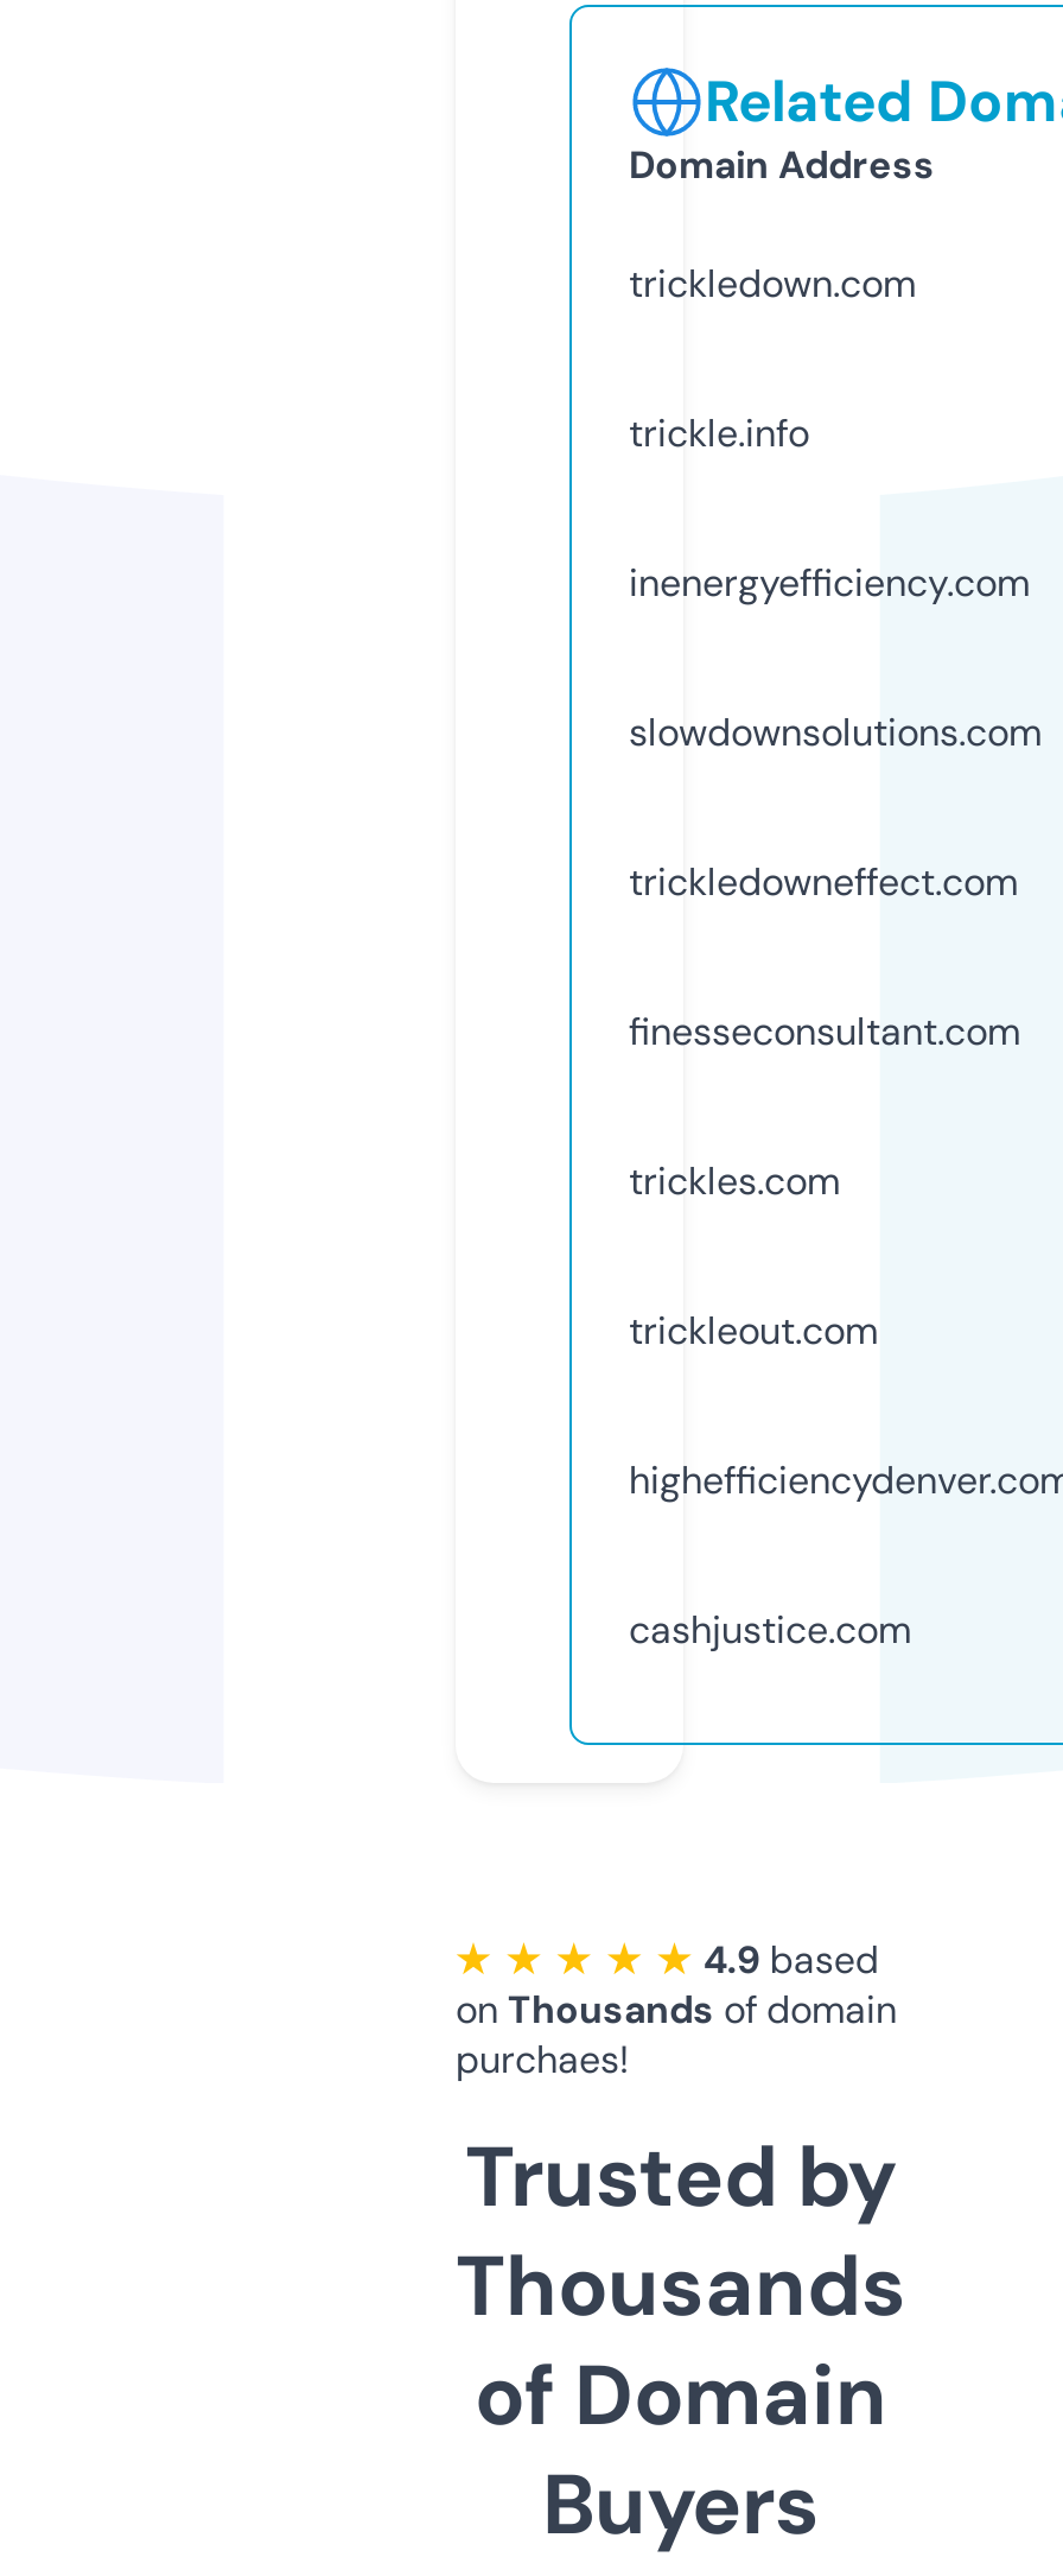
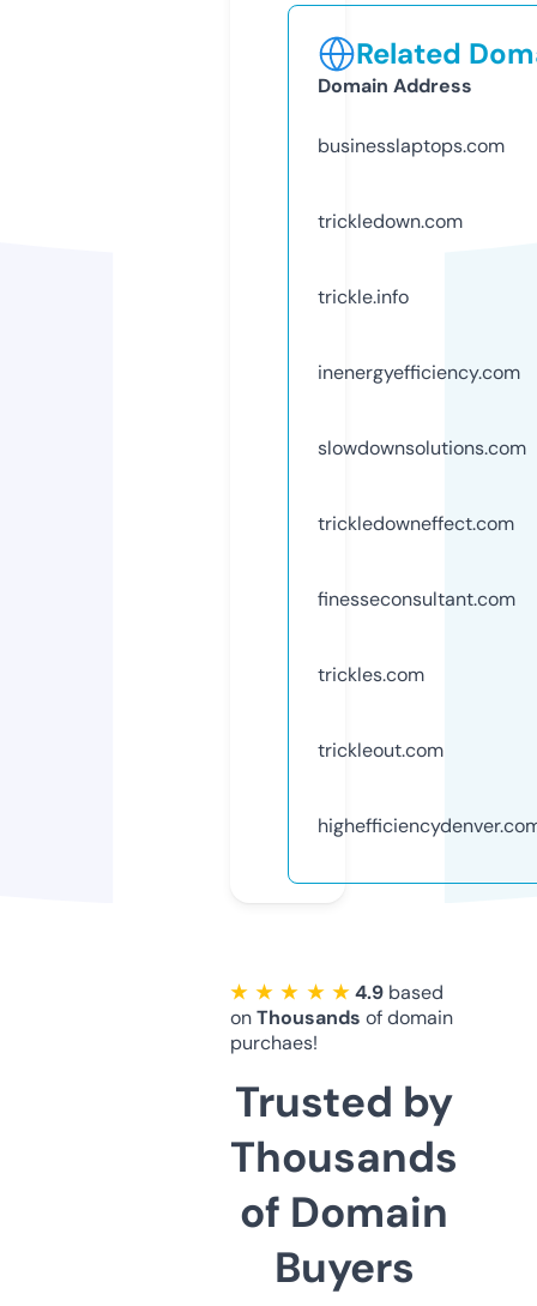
none -> [318,133,505,158] businesslaptops.com
moved [629,258,1042,1355] -> [318,208,526,762]: trickledown.com | trickle.info | inenergyefficiency.com | slowdownsolutions.com | trickledowneffect.com | finesseconsultant.com | trickles.com | trickleout.com
[629,1604,911,1654] cashjustice.com -> none

